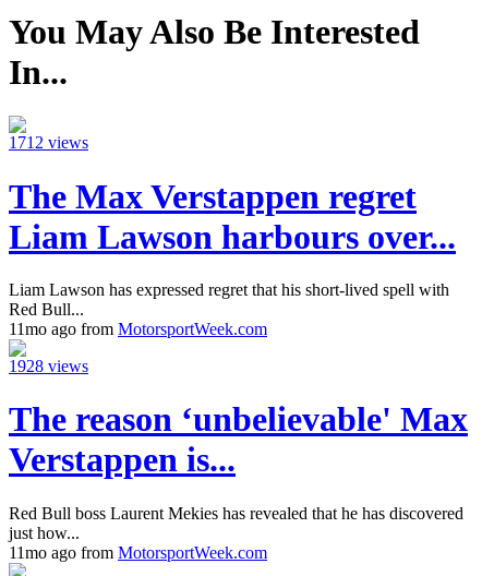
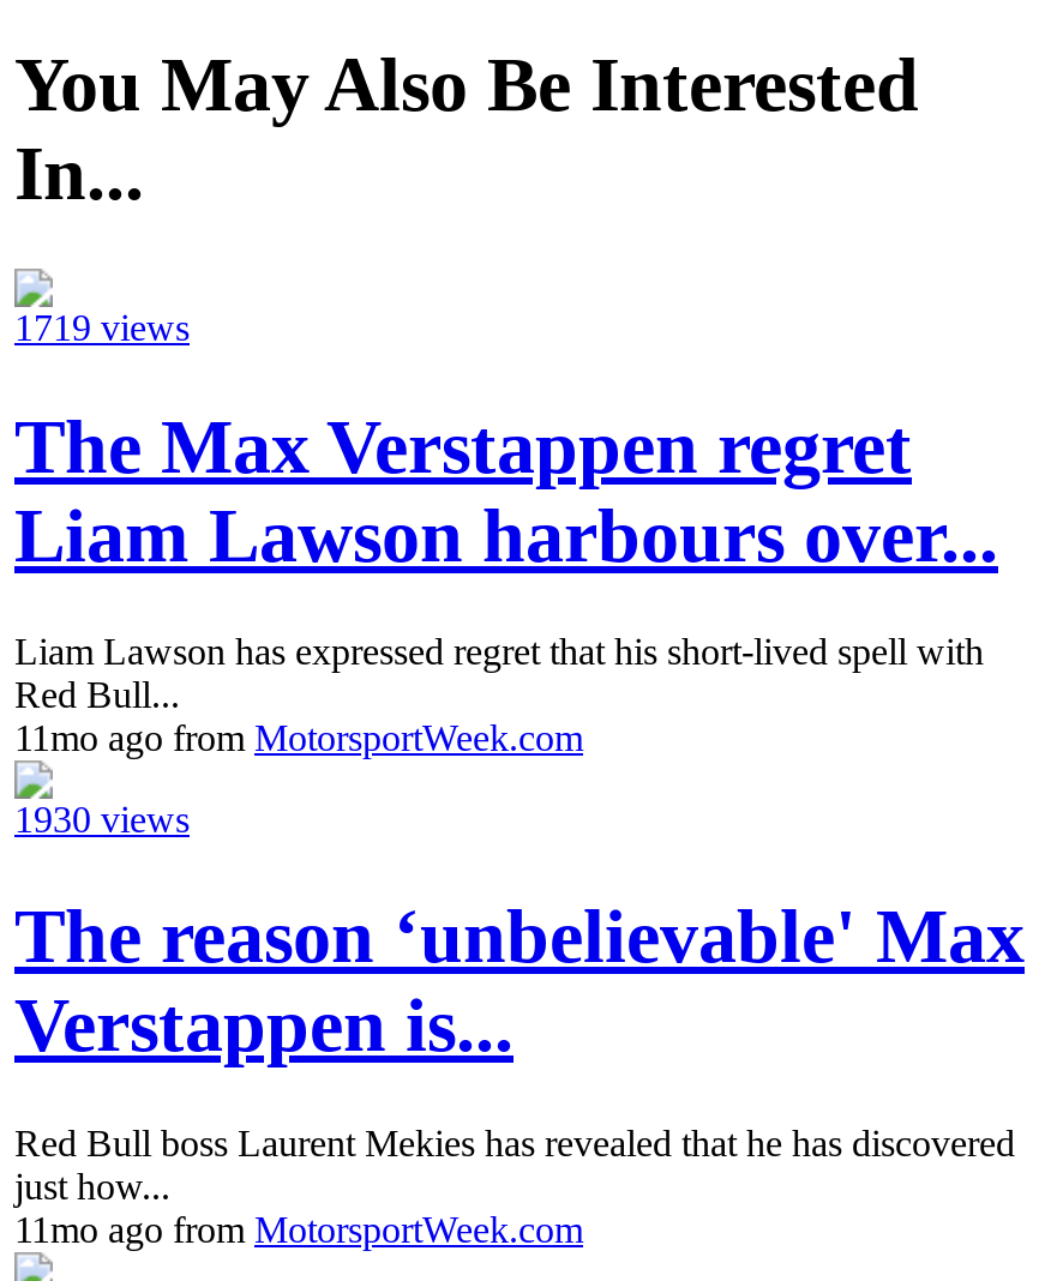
[9,133,88,152] 1712 views -> [14,307,190,348] 1719 views
[9,357,88,375] 1928 views -> [14,799,190,839] 1930 views

